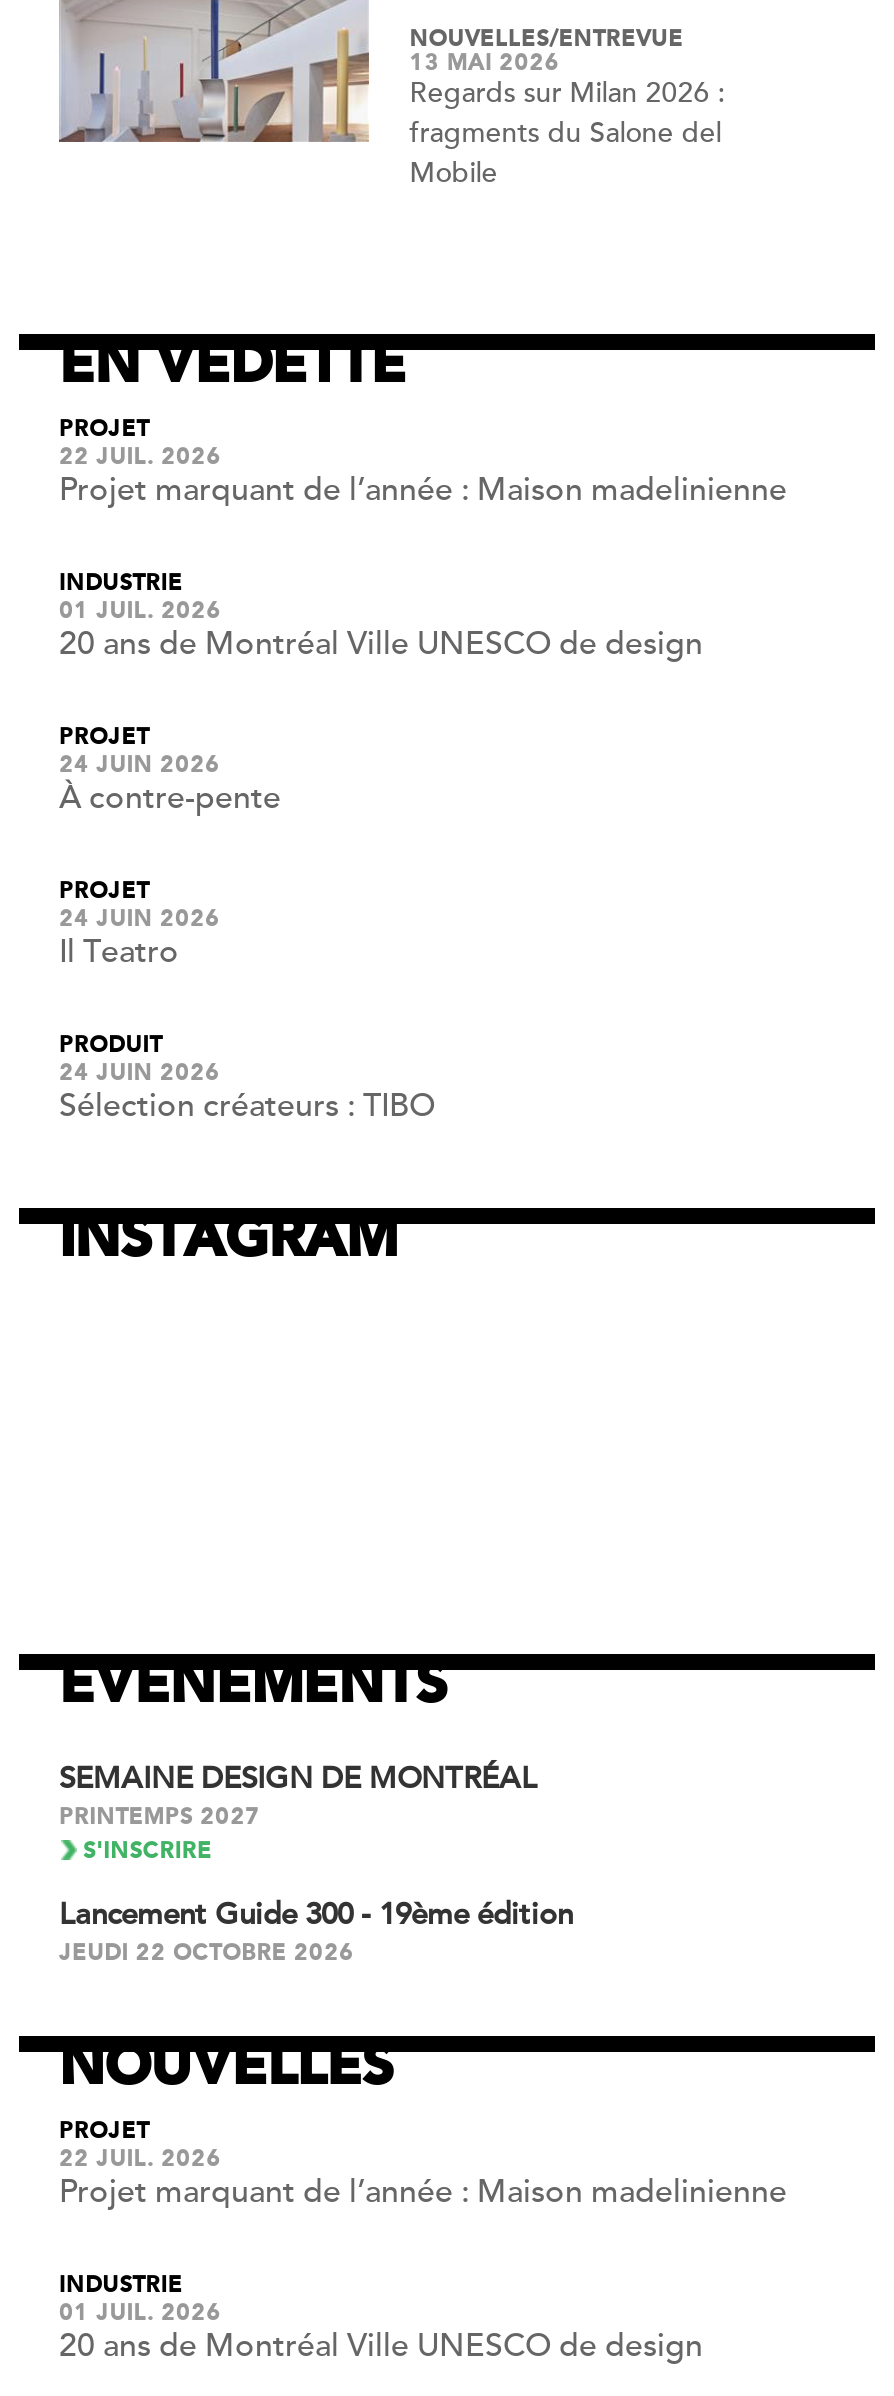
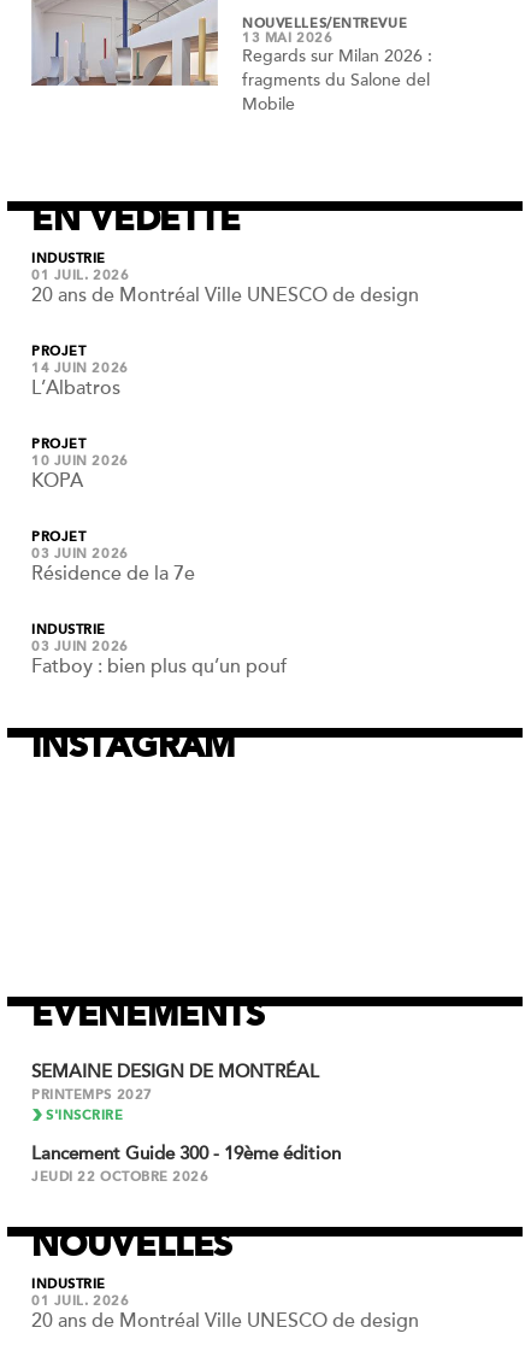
[59,415,787,509] PROJET | 22 JUIL. 2026 | Projet marquant de l’année : Maison madelinienne -> none
[59,751,281,817] 24 JUIN 2026 | À contre-pente -> [31,360,128,400] 14 JUIN 2026 | L’Albatros
[59,905,435,1125] 24 JUIN 2026 | Il Teatro | PRODUIT | 24 JUIN 2026 | Sélection créateurs : TIBO -> [31,453,287,678] 10 JUIN 2026 | KOPA | PROJET | 03 JUIN 2026 | Résidence de la 7e | INDUSTRIE | 03 JUIN 2026 | Fatboy : bien plus qu’un pouf
[59,2117,787,2211] PROJET | 22 JUIL. 2026 | Projet marquant de l’année : Maison madelinienne -> none

